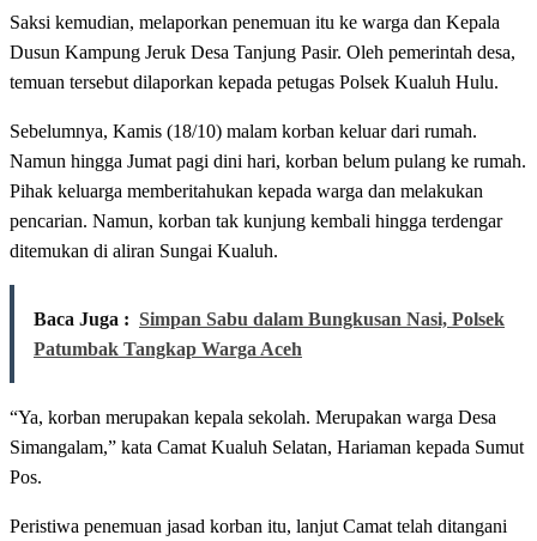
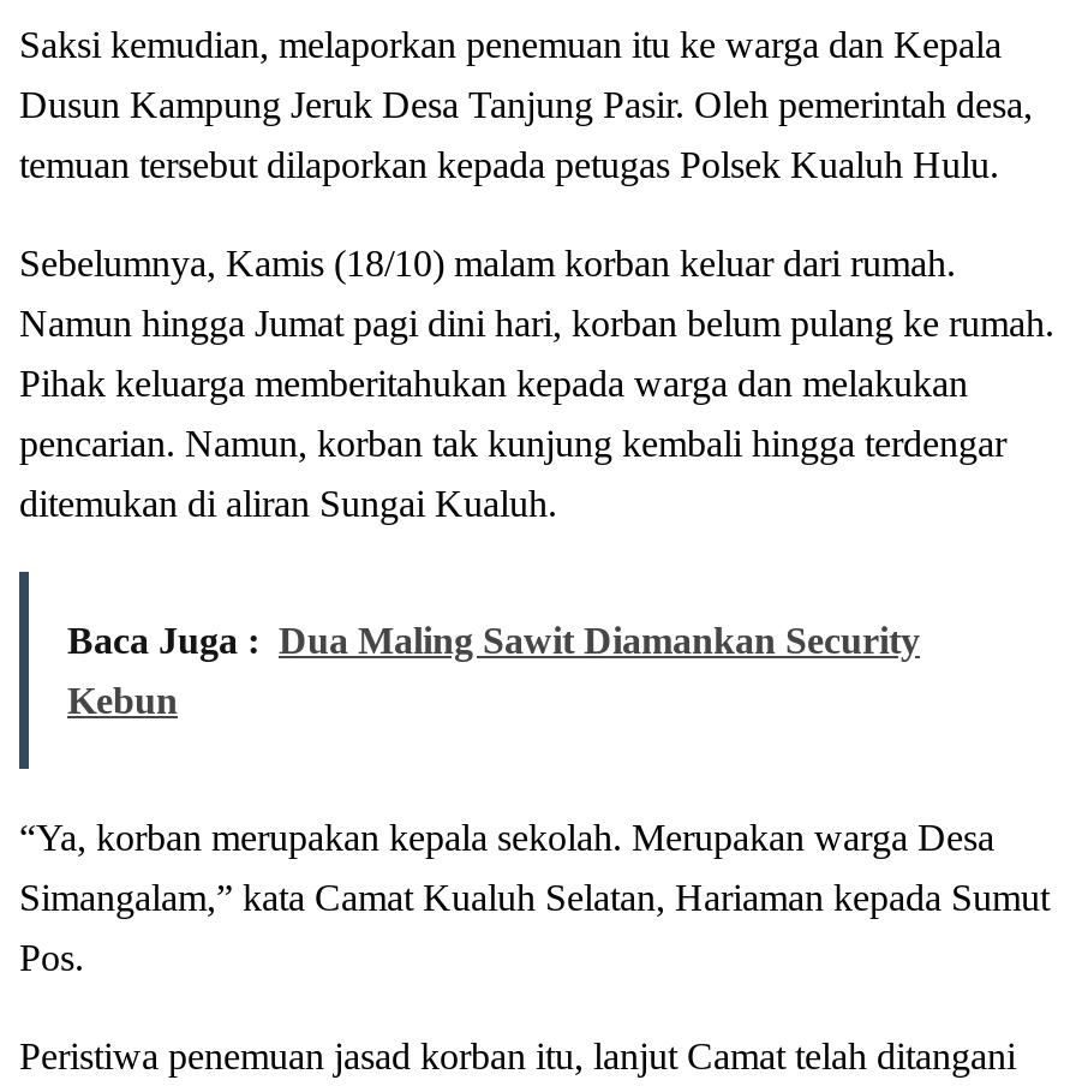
[34,308,505,329] Baca Juga : Simpan Sabu dalam Bungkusan Nasi, Polsek -> [67,619,920,660] Baca Juga : Dua Maling Sawit Diamankan Security
[34,338,302,359] Patumbak Tangkap Warga Aceh -> [67,679,178,720] Kebun

